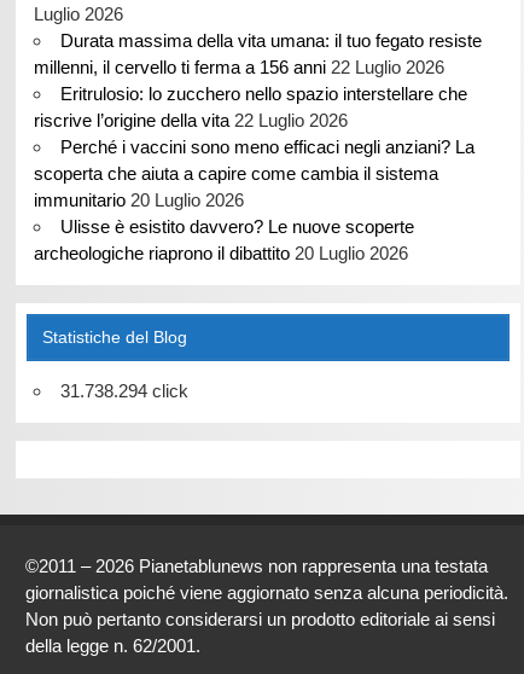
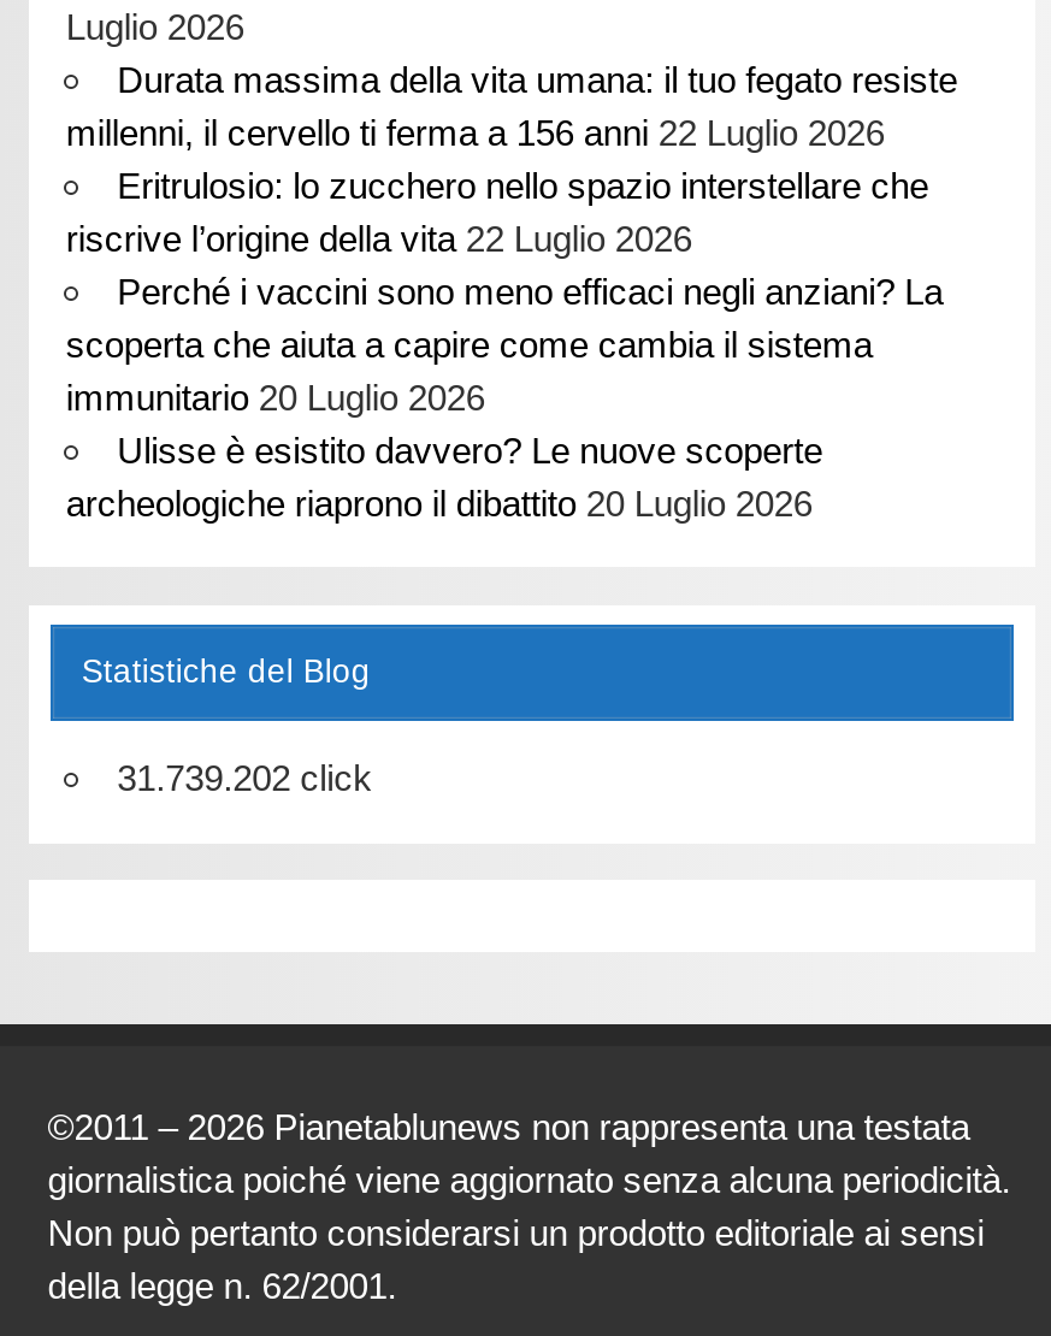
[60,380,188,401] 31.738.294 click -> [117,758,372,799] 31.739.202 click

